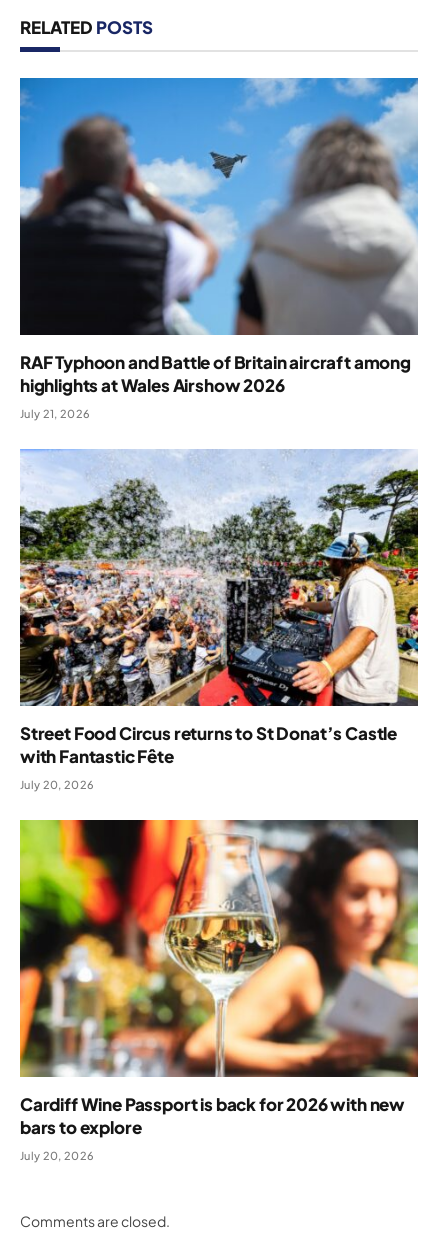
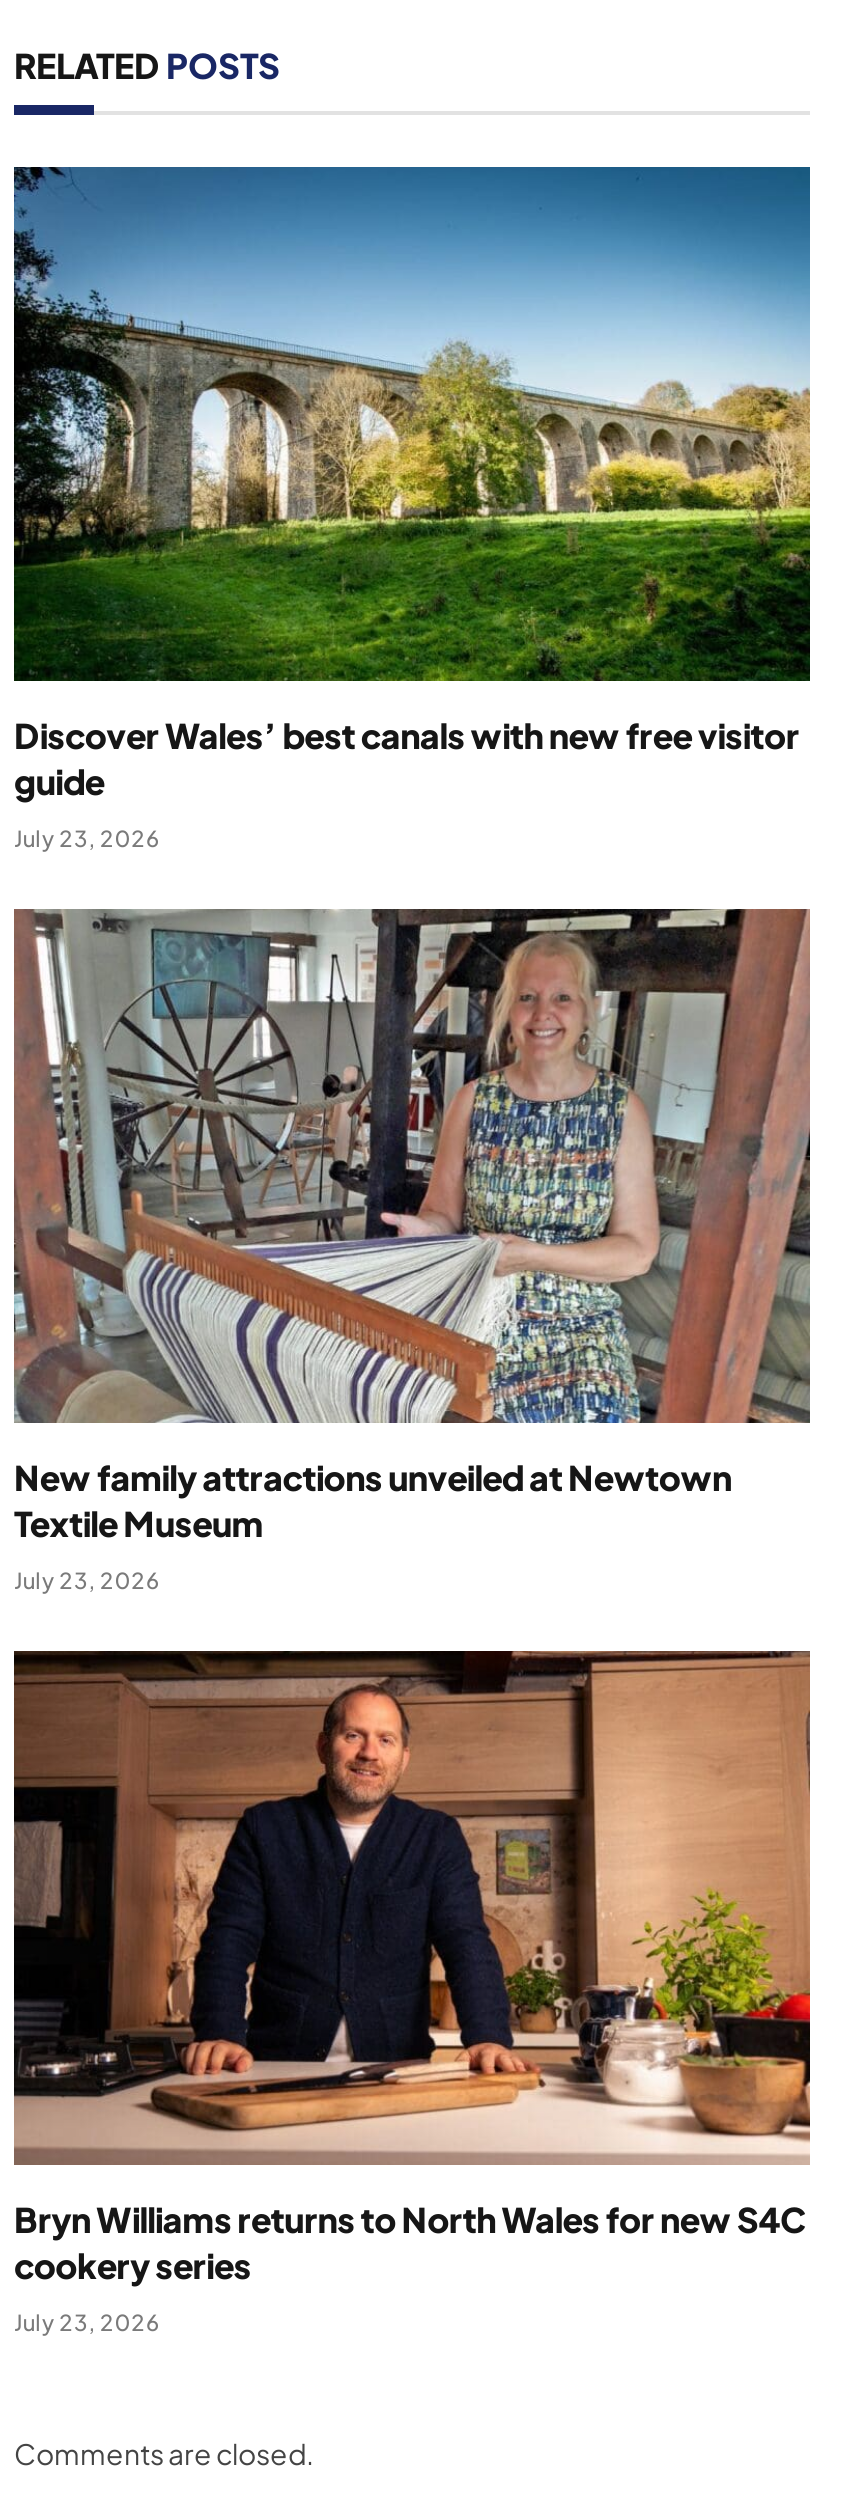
[19,77,419,396] [image] | RAF Typhoon and Battle of Britain aircraft among | highlights at Wales Airshow 2026 -> [12,165,812,803] [image] | Discover Wales’ best canals with new free visitor | guide
[20,407,90,420] July 21, 2026 -> [14,825,161,851] July 23, 2026
[19,448,419,767] [image] | Street Food Circus returns to St Donat’s Castle | with Fantastic Fête -> [12,907,812,1545] [image] | New family attractions unveiled at Newtown | Textile Museum
[20,778,94,791] July 20, 2026 -> [14,1567,161,1593] July 23, 2026
[19,819,419,1138] [image] | Cardiff Wine Passport is back for 2026 with new | bars to explore -> [12,1649,812,2286] [image] | Bryn Williams returns to North Wales for new S4C | cookery series
[20,1149,94,1162] July 20, 2026 -> [14,2308,161,2334] July 23, 2026

